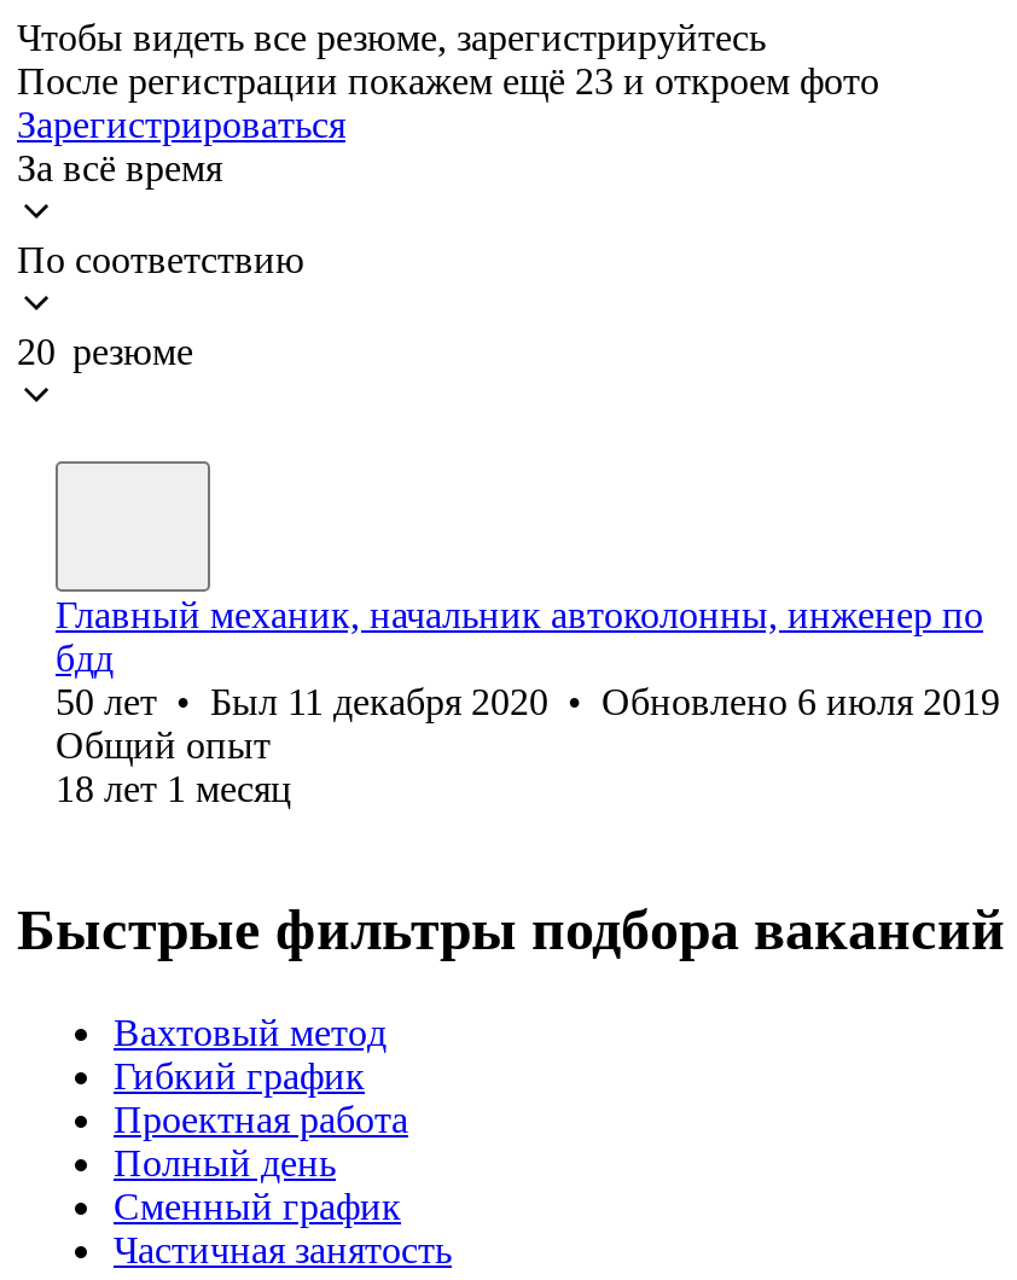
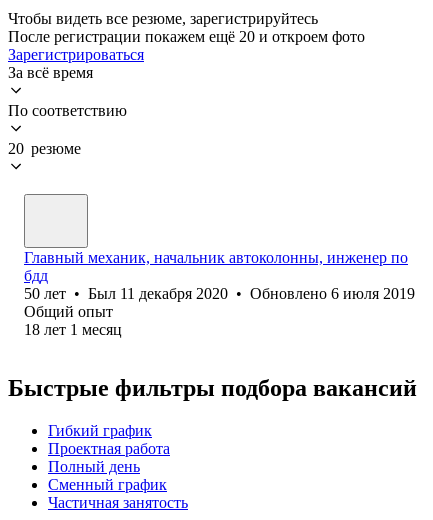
[17,60,879,101] После регистрации покажем ещё 23 и откроем фото -> [8,28,365,45] После регистрации покажем ещё 20 и откроем фото
[114,1011,387,1052] Вахтовый метод -> none

